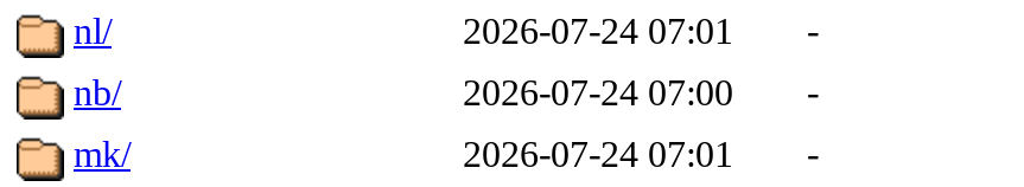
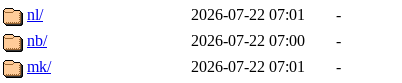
[463,12,733,52] 2026-07-24 07:01 -> [191,6,305,23] 2026-07-22 07:01
[463,73,733,113] 2026-07-24 07:00 -> [191,32,305,49] 2026-07-22 07:00
[463,135,733,175] 2026-07-24 07:01 -> [191,58,305,75] 2026-07-22 07:01

